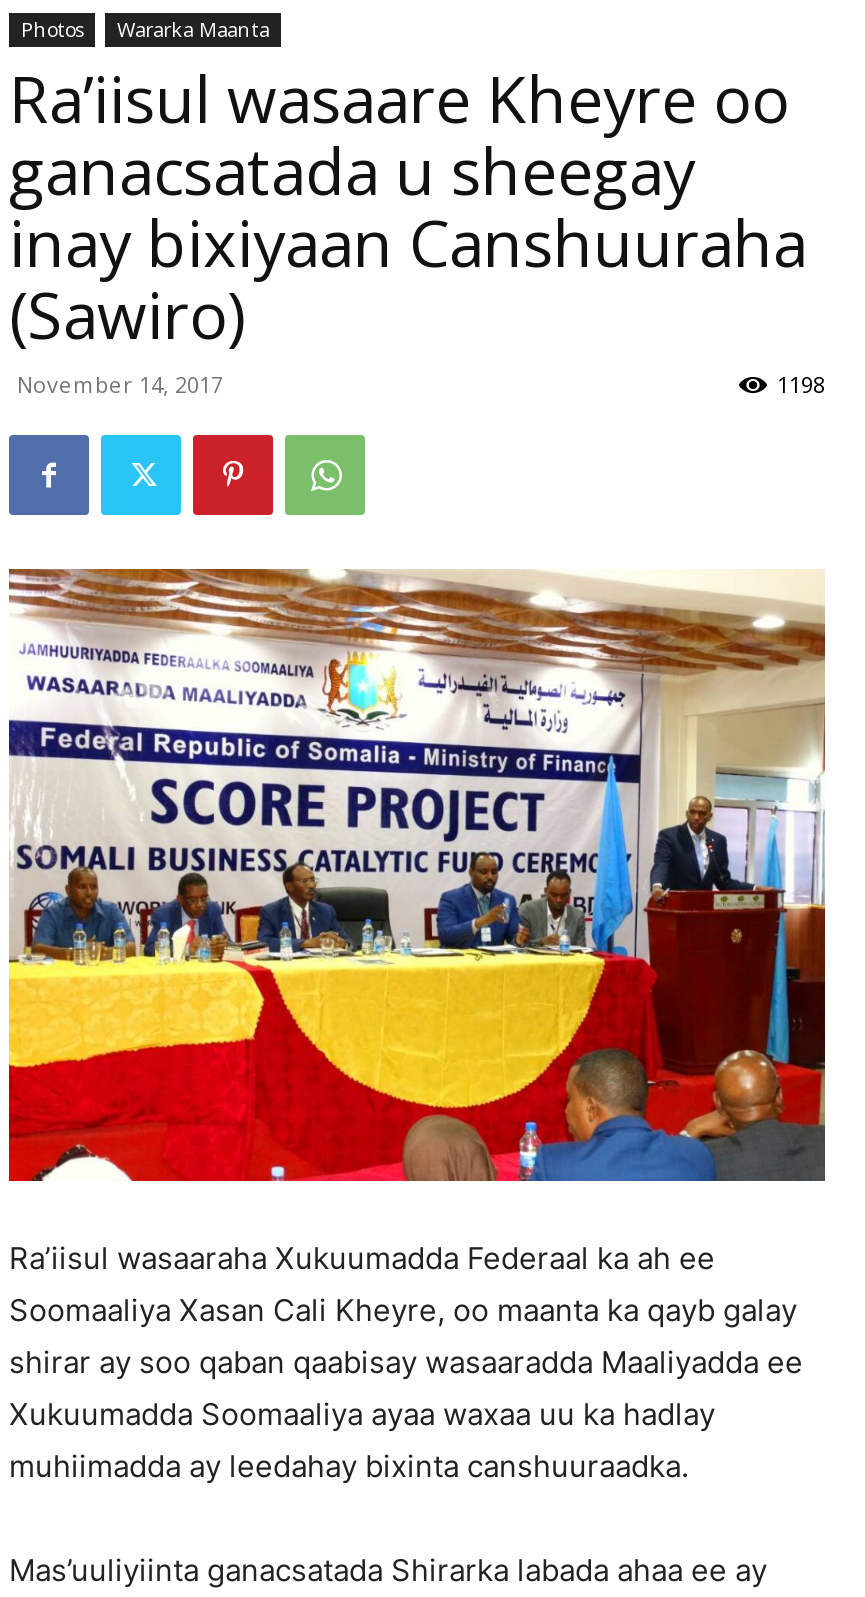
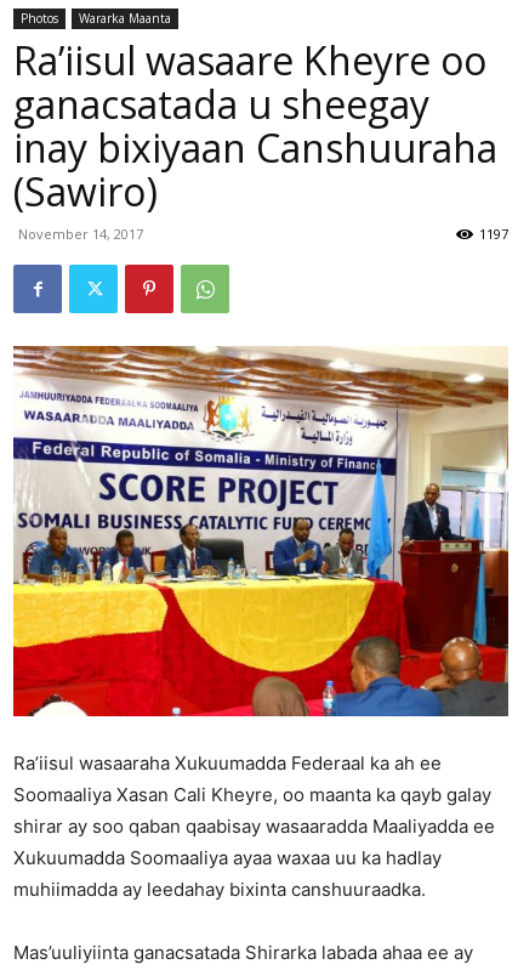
[777,369,825,399] 1198 -> [479,225,508,243] 1197

